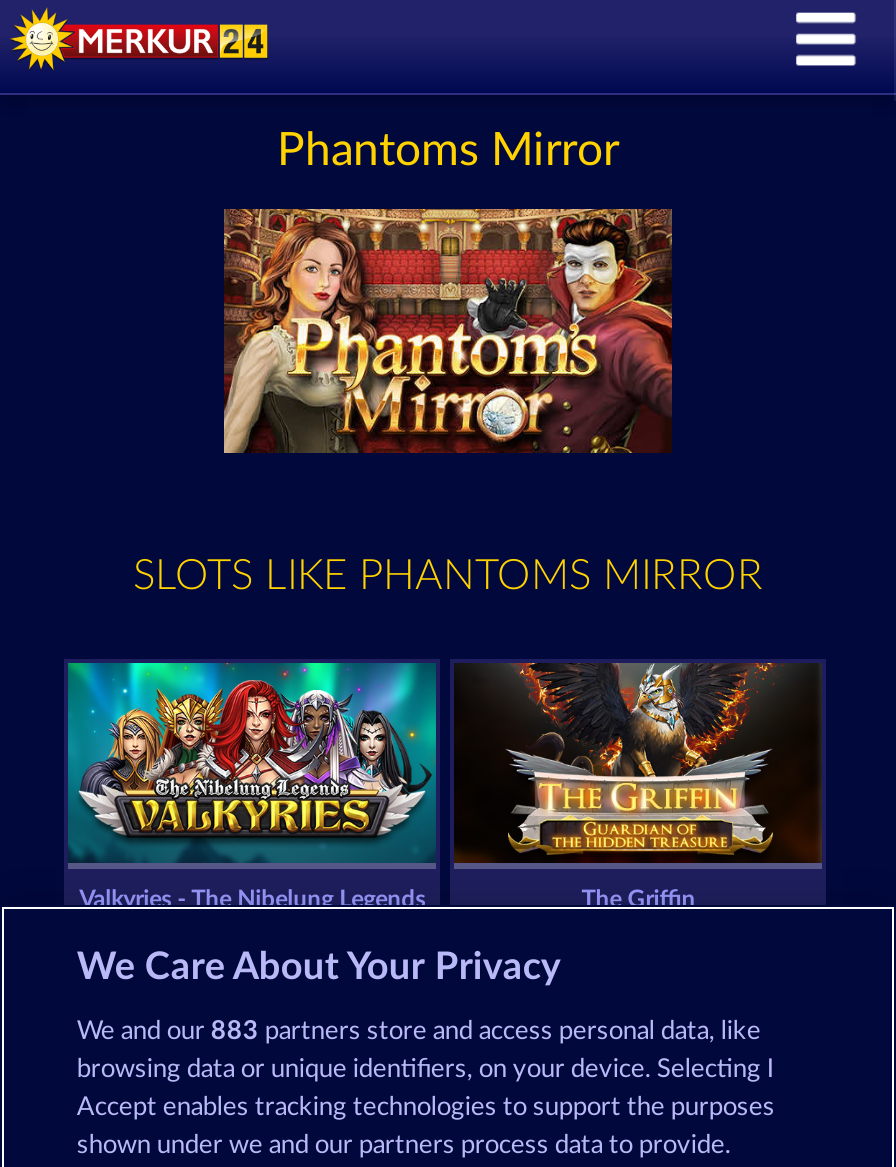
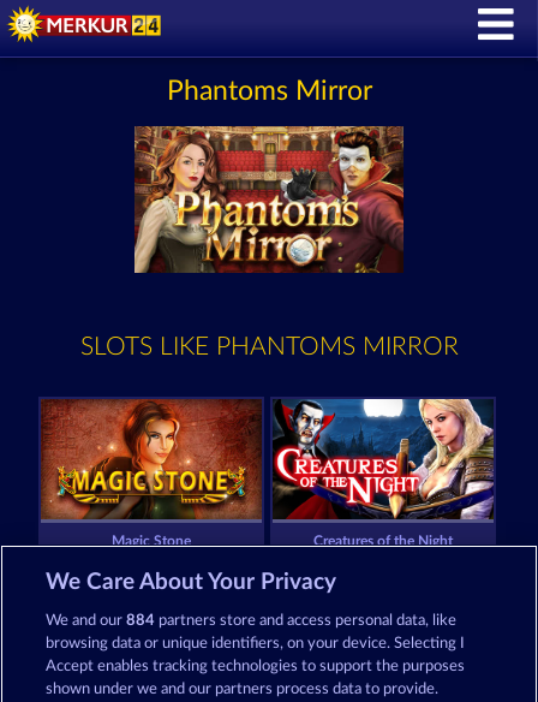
[66,661,696,911] [image] | Valkyries - The Nibelung Legends | The Griffin -> [41,398,453,548] [image] | Magic Stone | Creatures of the Night
[454,661,822,865] [image] -> [273,398,495,520] [image]
[77,1019,761,1045] We and our 883 partners store and access personal data, like -> [46,613,457,629] We and our 884 partners store and access personal data, like

